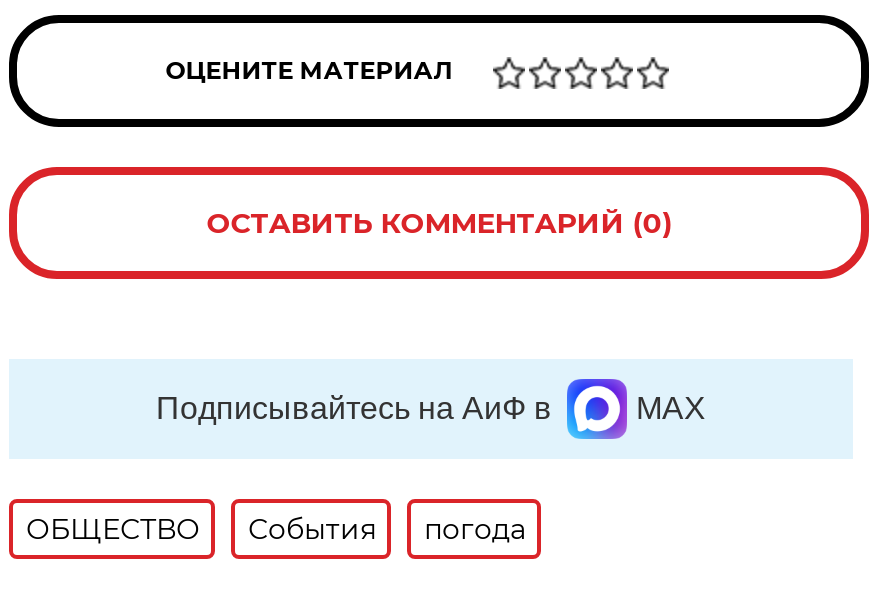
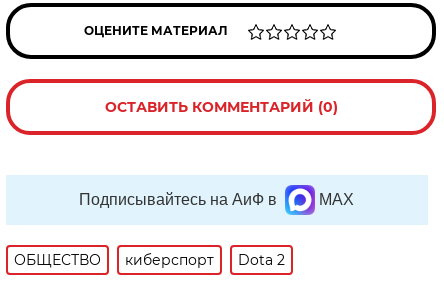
[248,511,526,547] События | погода -> [125,251,285,269] киберспорт | Dota 2

